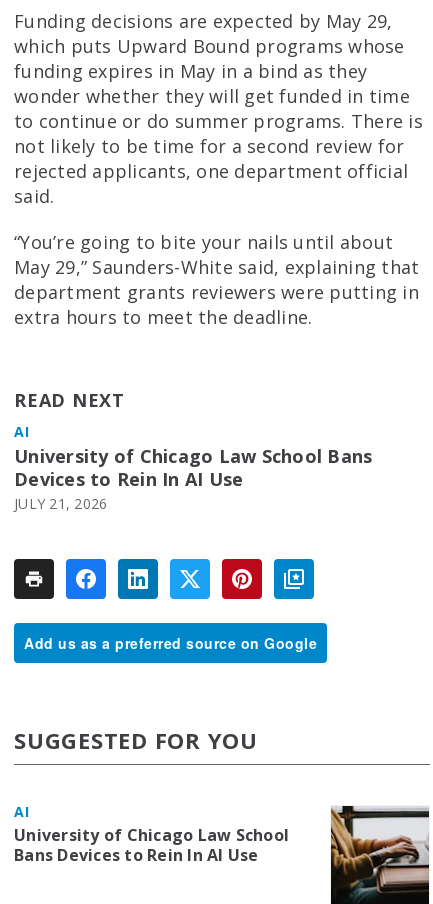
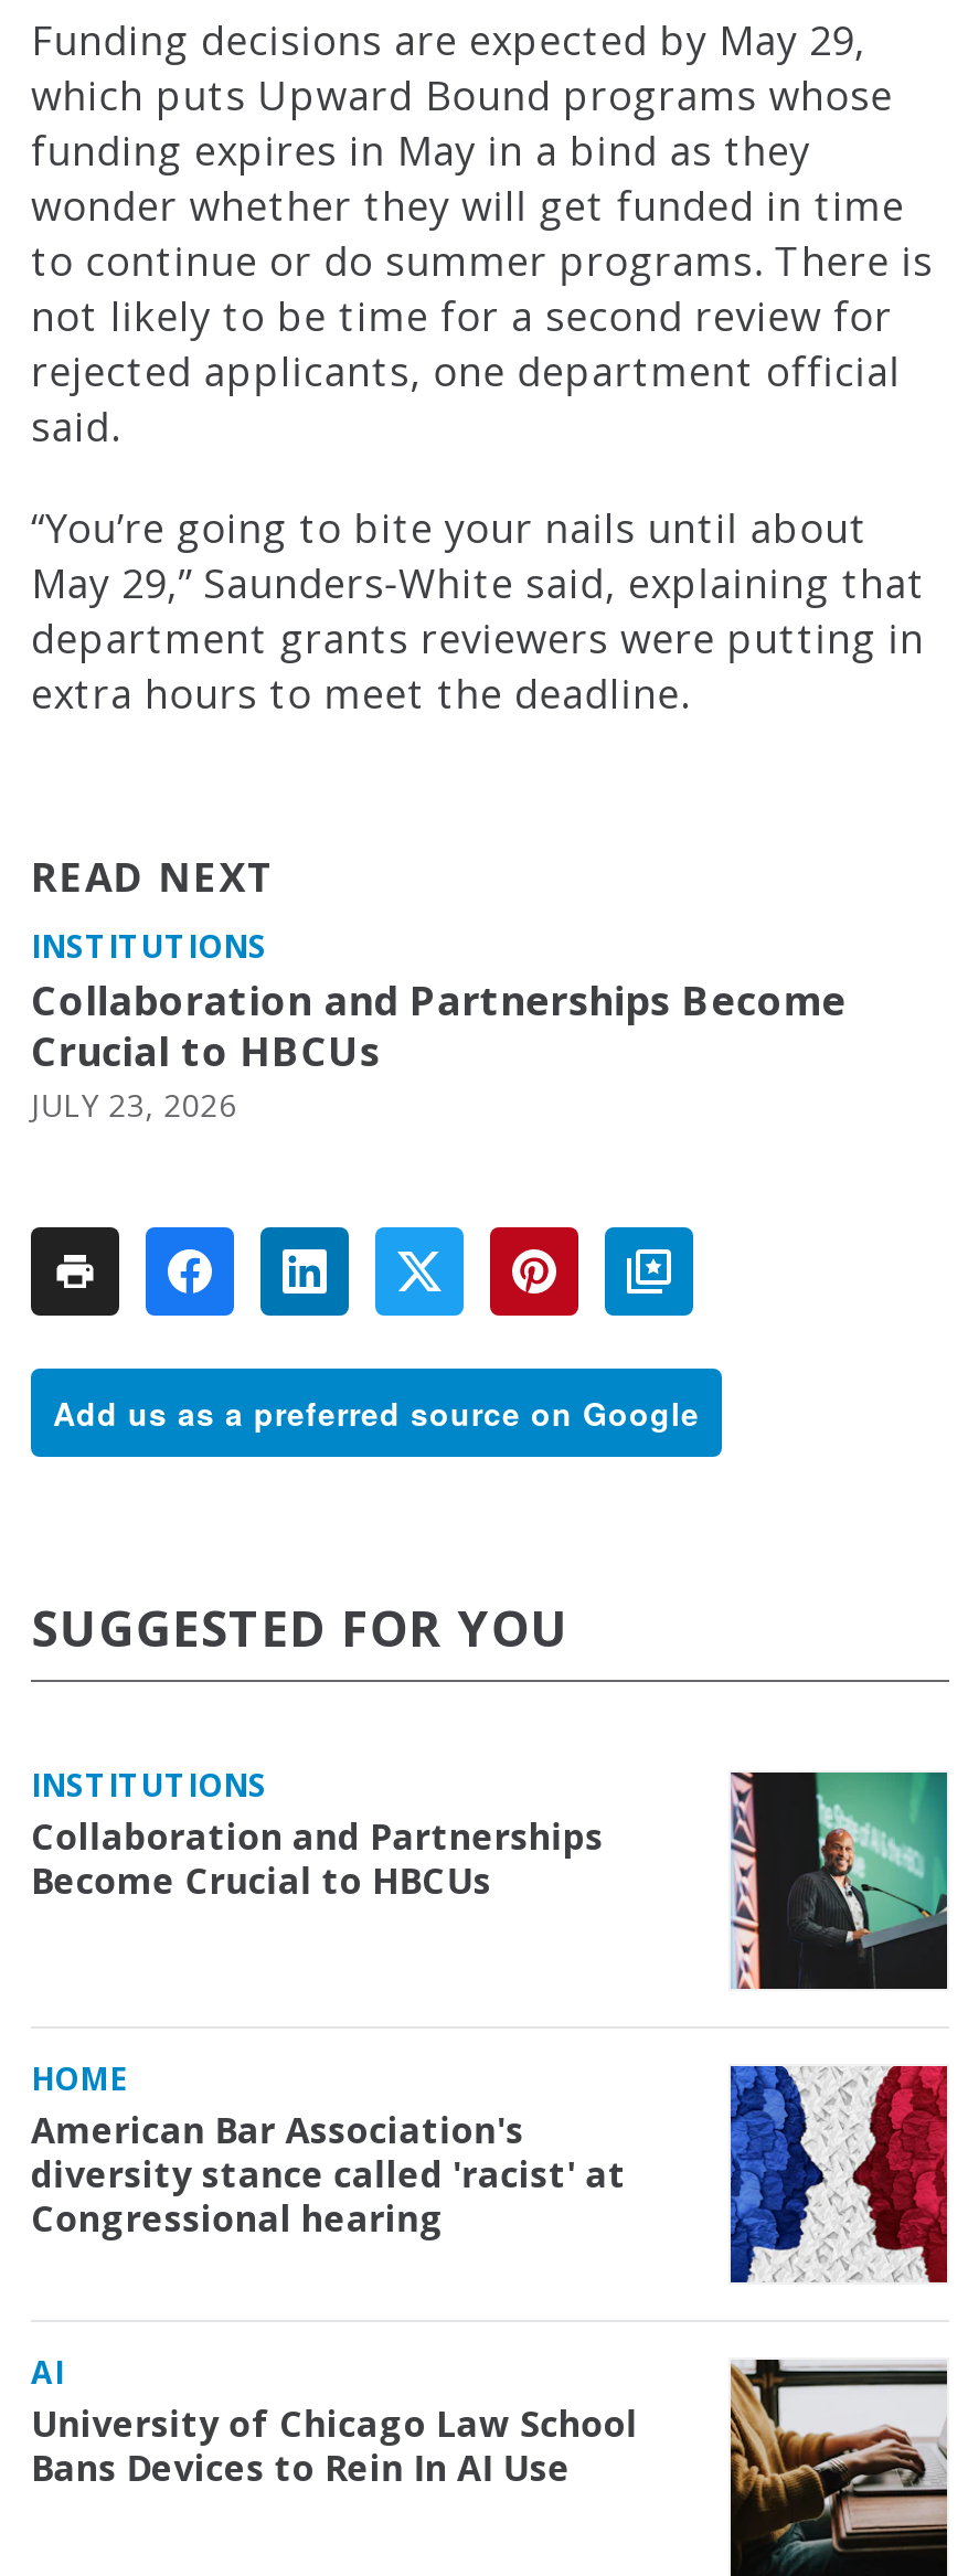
[14,422,372,513] AI | University of Chicago Law School Bans | Devices to Rein In AI Use | JULY 21, 2026 -> [31,925,846,1126] INSTITUTIONS | Collaboration and Partnerships Become | Crucial to HBCUs | JULY 23, 2026
none -> [31,1764,604,1905] INSTITUTIONS | Collaboration and Partnerships | Become Crucial to HBCUs
none -> [31,2057,626,2243] HOME | American Bar Association's | diversity stance called 'racist' at | Congressional hearing
none -> [728,2064,949,2285] [image]
none -> [731,1770,949,1991] [image]

